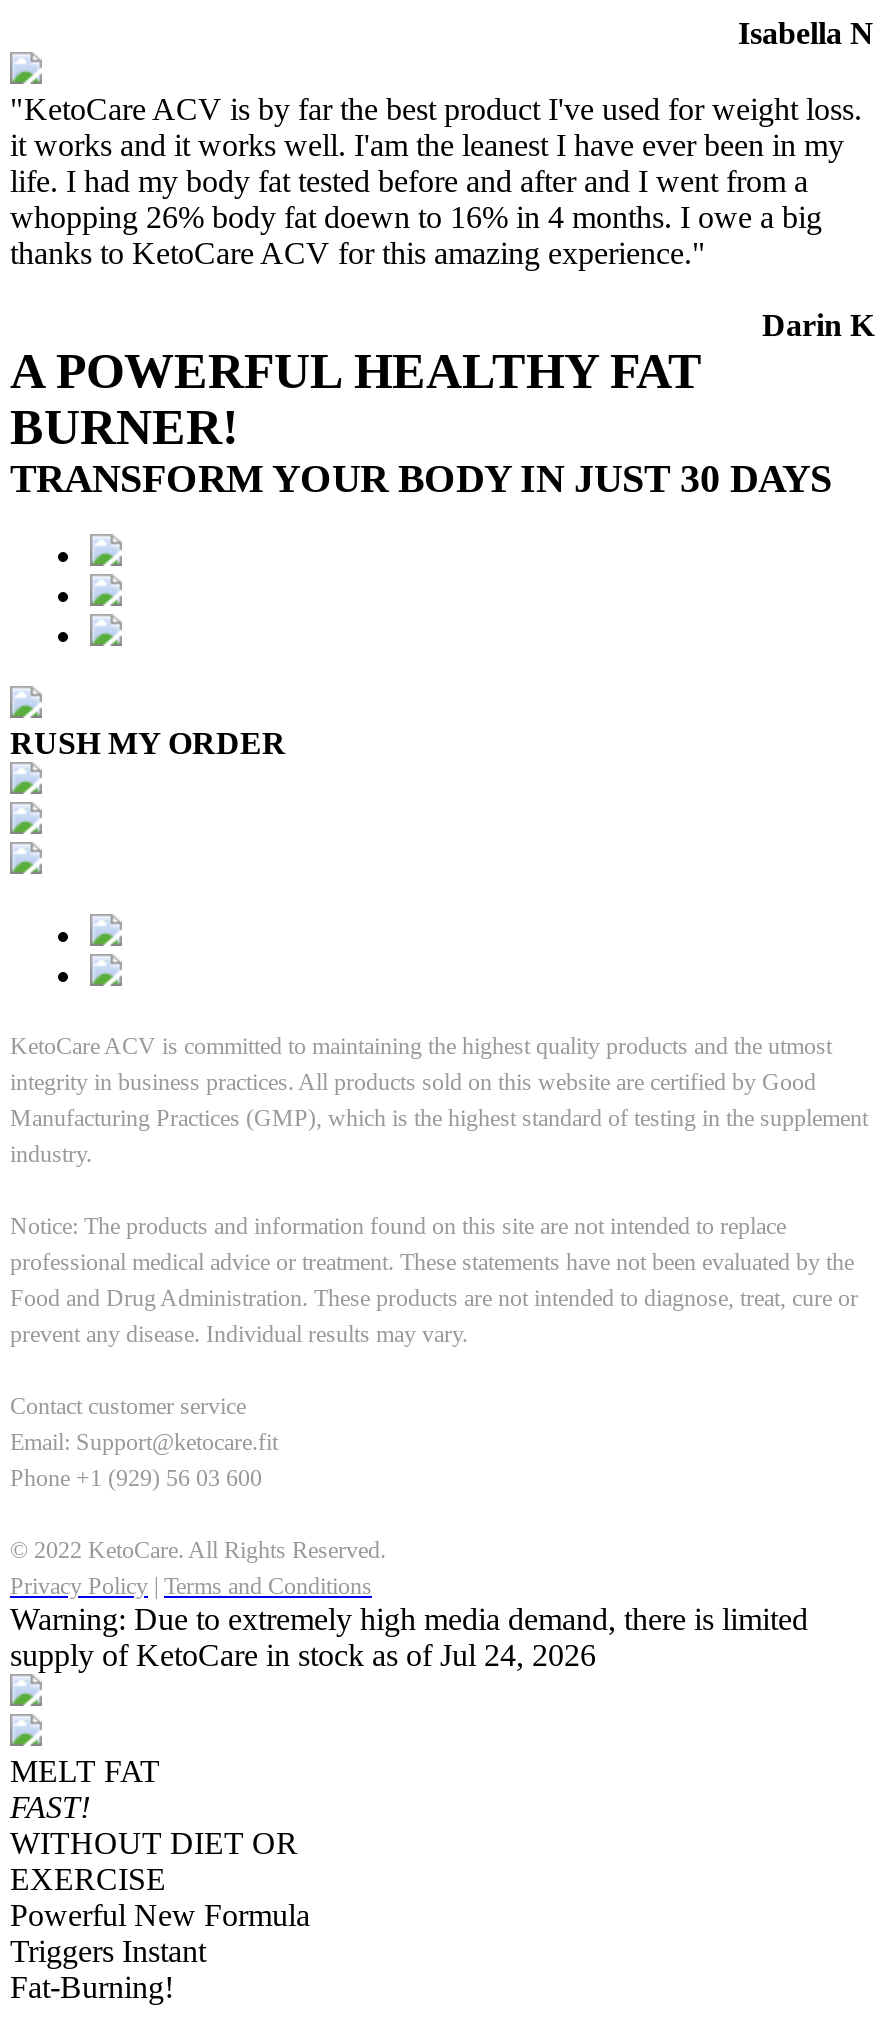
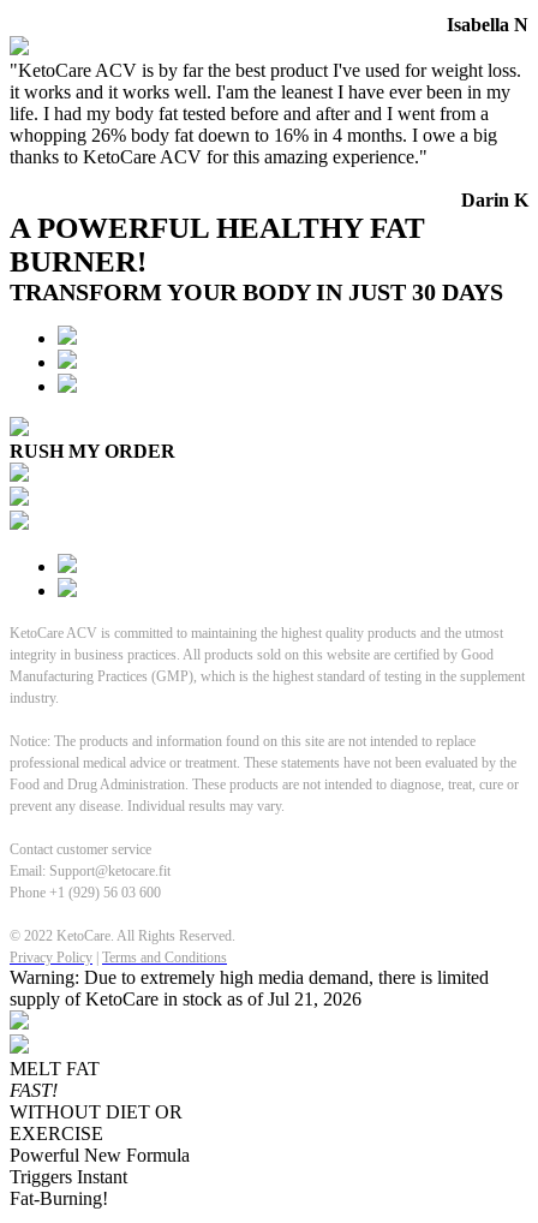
[10,1637,596,1671] supply of KetoCare in stock as of Jul 24, 2026 -> [10,988,361,1009] supply of KetoCare in stock as of Jul 21, 2026

